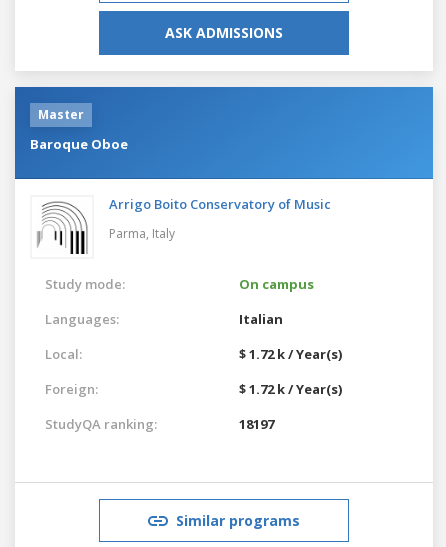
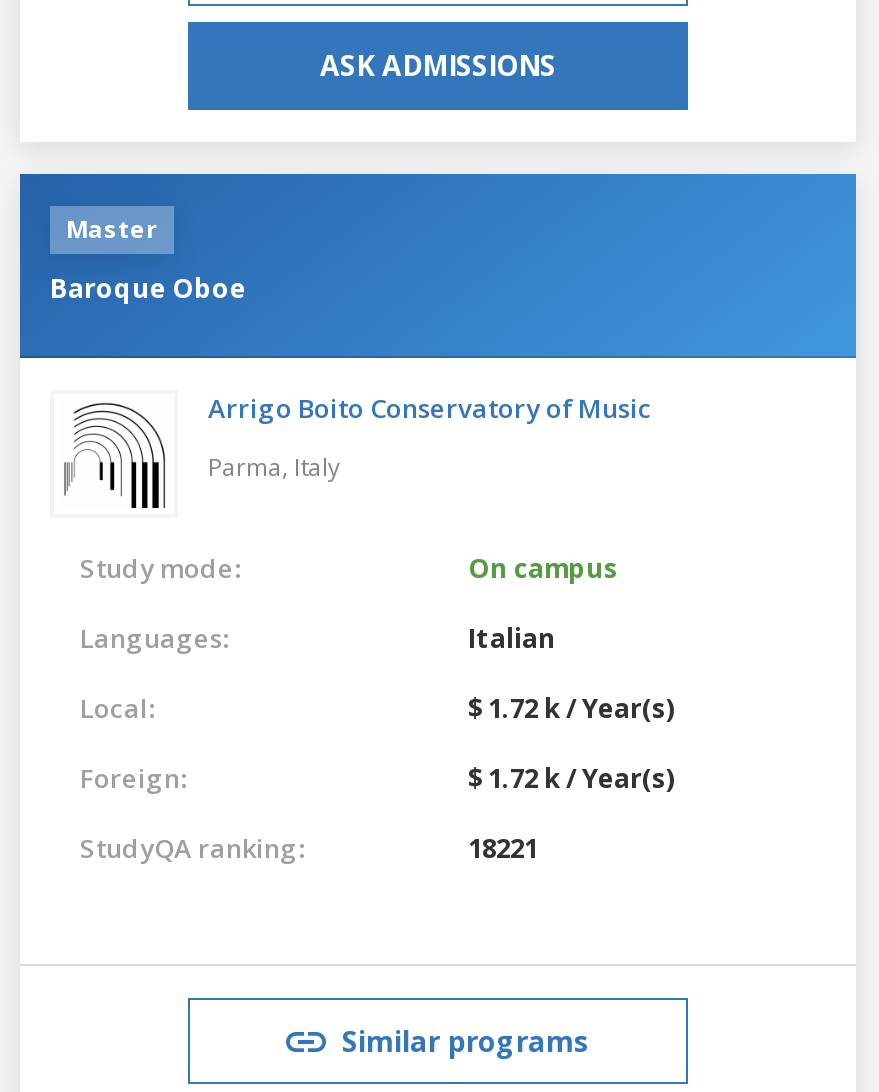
[239,415,274,433] 18197 -> [468,830,538,866] 18221

